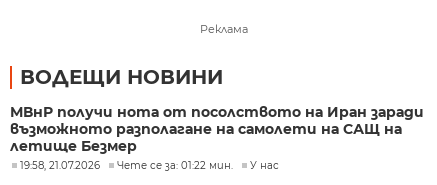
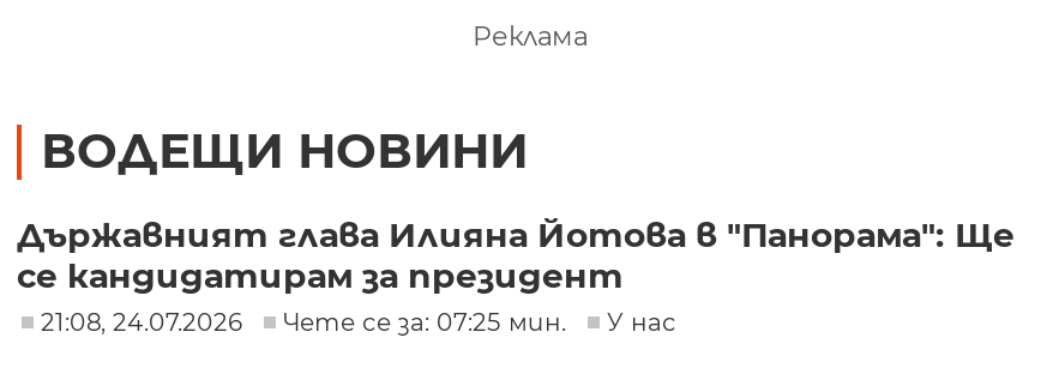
[10,102,424,171] МВнР получи нота от посолството на Иран заради | възможното разполагане на самолети на САЩ на | летище Безмер | 19:58, 21.07.2026 | Чете се за: 01:22 мин. -> [17,212,1015,337] Държавният глава Илияна Йотова в "Панорама": Ще | се кандидатирам за президент | 21:08, 24.07.2026 | Чете се за: 07:25 мин.

